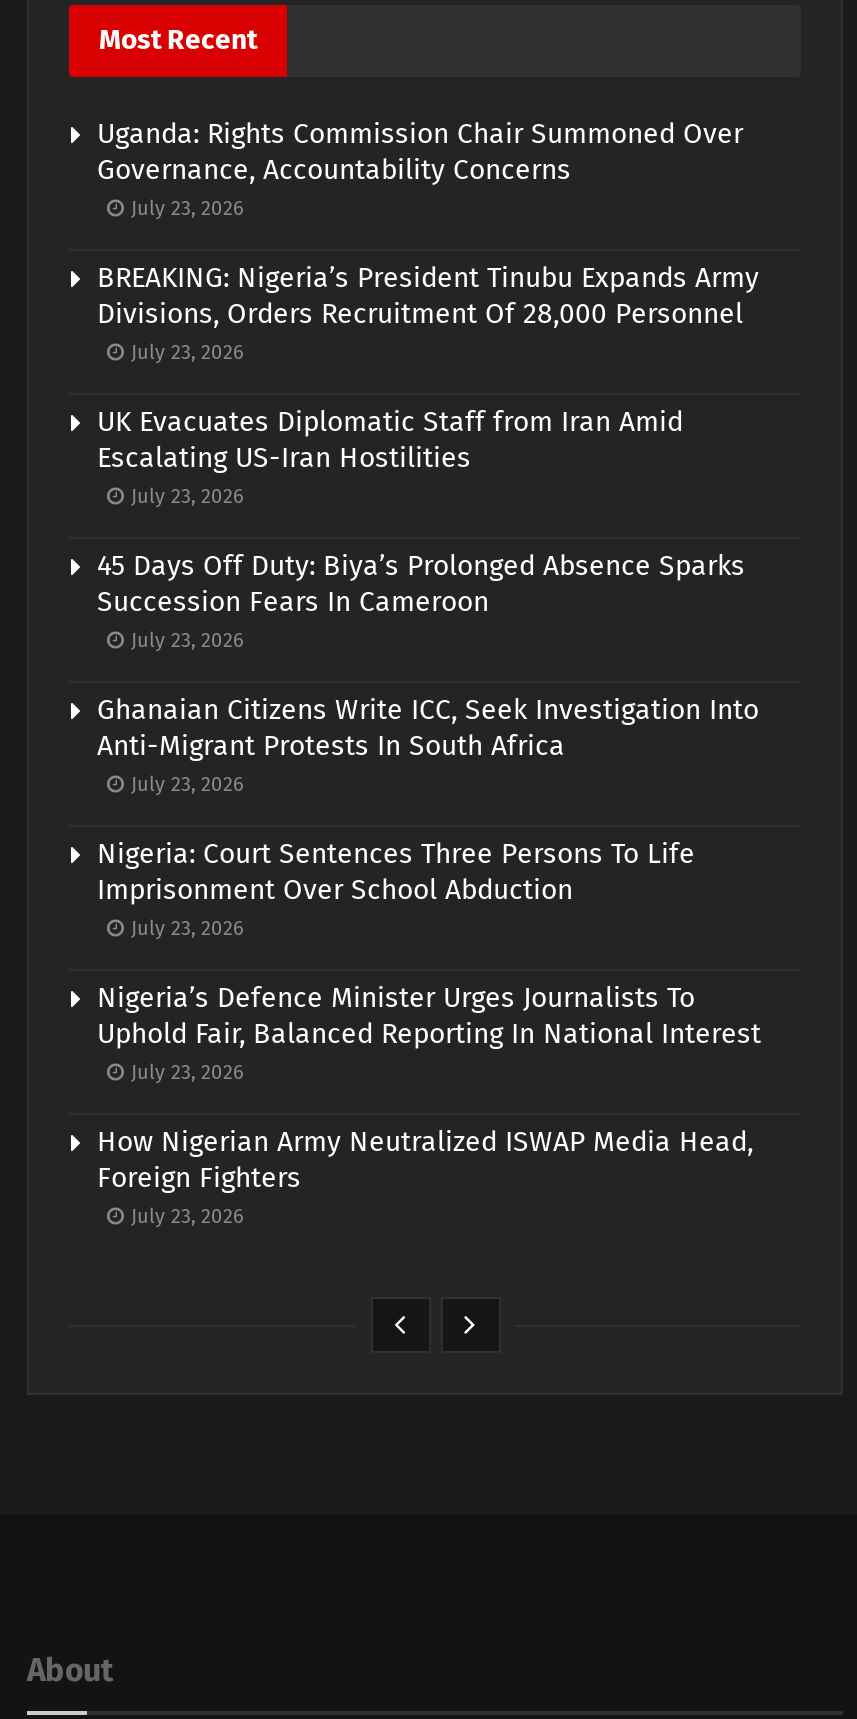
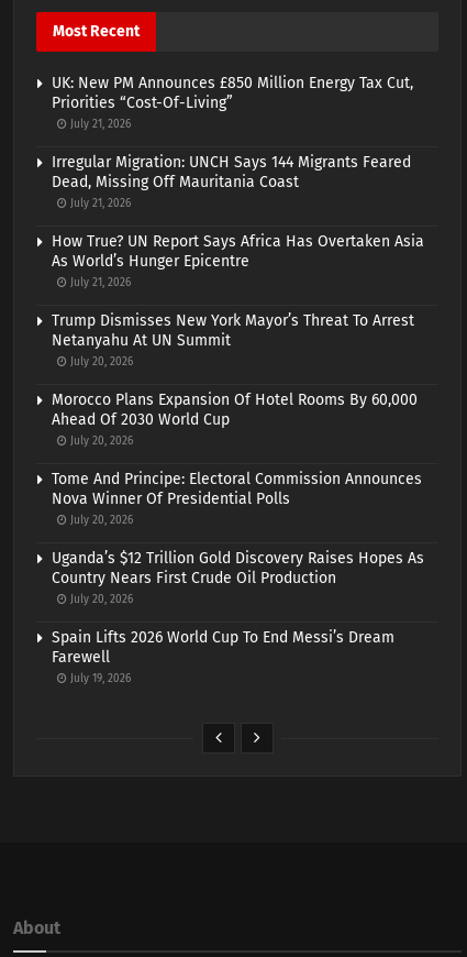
[97,117,743,221] Uganda: Rights Commission Chair Summoned Over | Governance, Accountability Concerns | July 23, 2026 -> [52,74,413,131] UK: New PM Announces £850 Million Energy Tax Cut, | Priorities “Cost-Of-Living” | July 21, 2026
[97,261,759,365] BREAKING: Nigeria’s President Tinubu Expands Army | Divisions, Orders Recruitment Of 28,000 Personnel | July 23, 2026 -> [52,153,411,210] Irregular Migration: UNCH Says 144 Migrants Feared | Dead, Missing Off Mauritania Coast | July 21, 2026
[97,405,683,509] UK Evacuates Diplomatic Staff from Iran Amid | Escalating US-Iran Hostilities | July 23, 2026 -> [52,232,424,289] How True? UN Report Says Africa Has Overtaken Asia | As World’s Hunger Epicentre | July 21, 2026
[97,549,745,653] 45 Days Off Duty: Biya’s Prolonged Absence Sparks | Succession Fears In Cameroon | July 23, 2026 -> [52,311,414,368] Trump Dismisses New York Mayor’s Threat To Arrest | Netanyahu At UN Summit | July 20, 2026
[97,693,759,797] Ghanaian Citizens Write ICC, Seek Investigation Into | Anti-Migrant Protests In South Africa | July 23, 2026 -> [52,390,418,448] Morocco Plans Expansion Of Hotel Rooms By 60,000 | Ahead Of 2030 World Cup | July 20, 2026
[97,837,695,941] Nigeria: Court Sentences Three Persons To Life | Imprisonment Over School Abduction | July 23, 2026 -> [52,470,422,527] Tome And Principe: Electoral Commission Announces | Nova Winner Of Presidential Polls | July 20, 2026
[97,981,761,1085] Nigeria’s Defence Minister Urges Journalists To | Uphold Fair, Balanced Reporting In National Interest | July 23, 2026 -> [52,549,424,606] Uganda’s $12 Trillion Gold Discovery Raises Hopes As | Country Nears First Crude Oil Production | July 20, 2026
[97,1125,753,1229] How Nigerian Army Neutralized ISWAP Media Head, | Foreign Fighters | July 23, 2026 -> [52,628,394,685] Spain Lifts 2026 World Cup To End Messi’s Dream | Farewell | July 19, 2026

